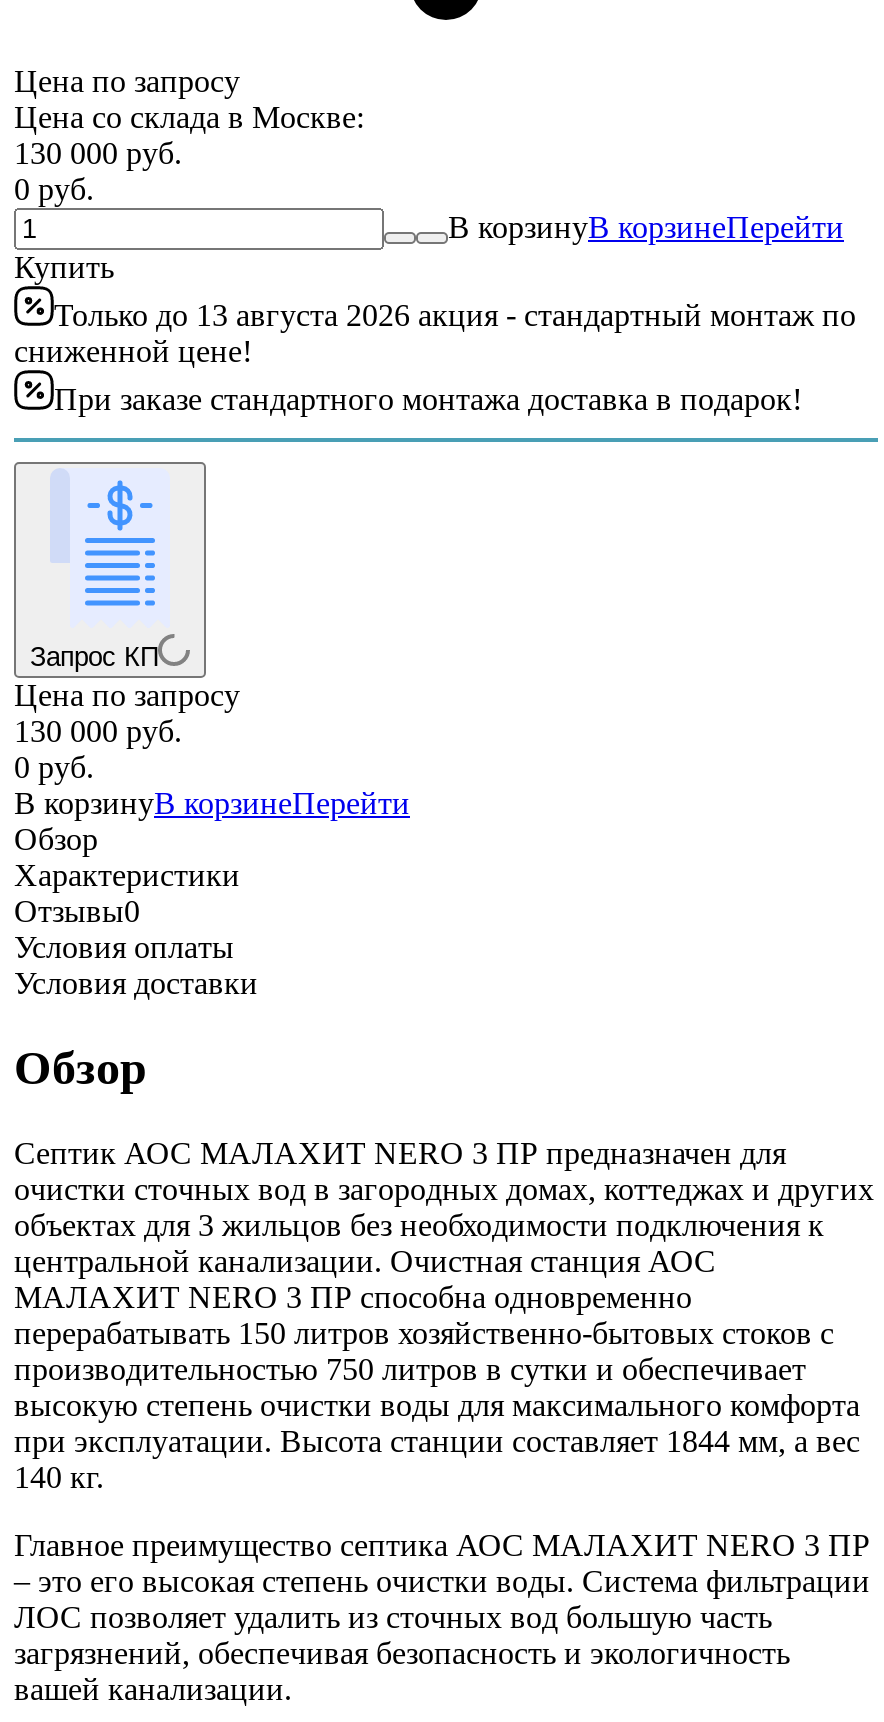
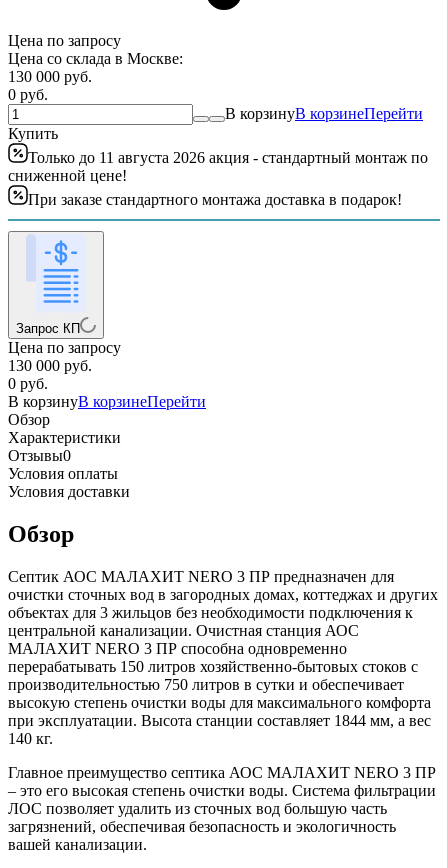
[54,298,856,332] Только до 13 августа 2026 акция - стандартный монтаж по -> [28,149,428,166] Только до 11 августа 2026 акция - стандартный монтаж по

